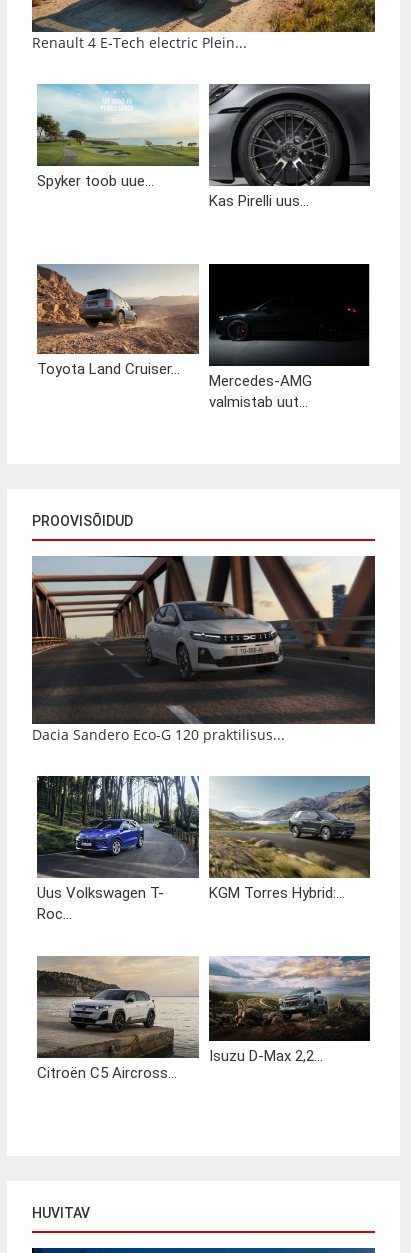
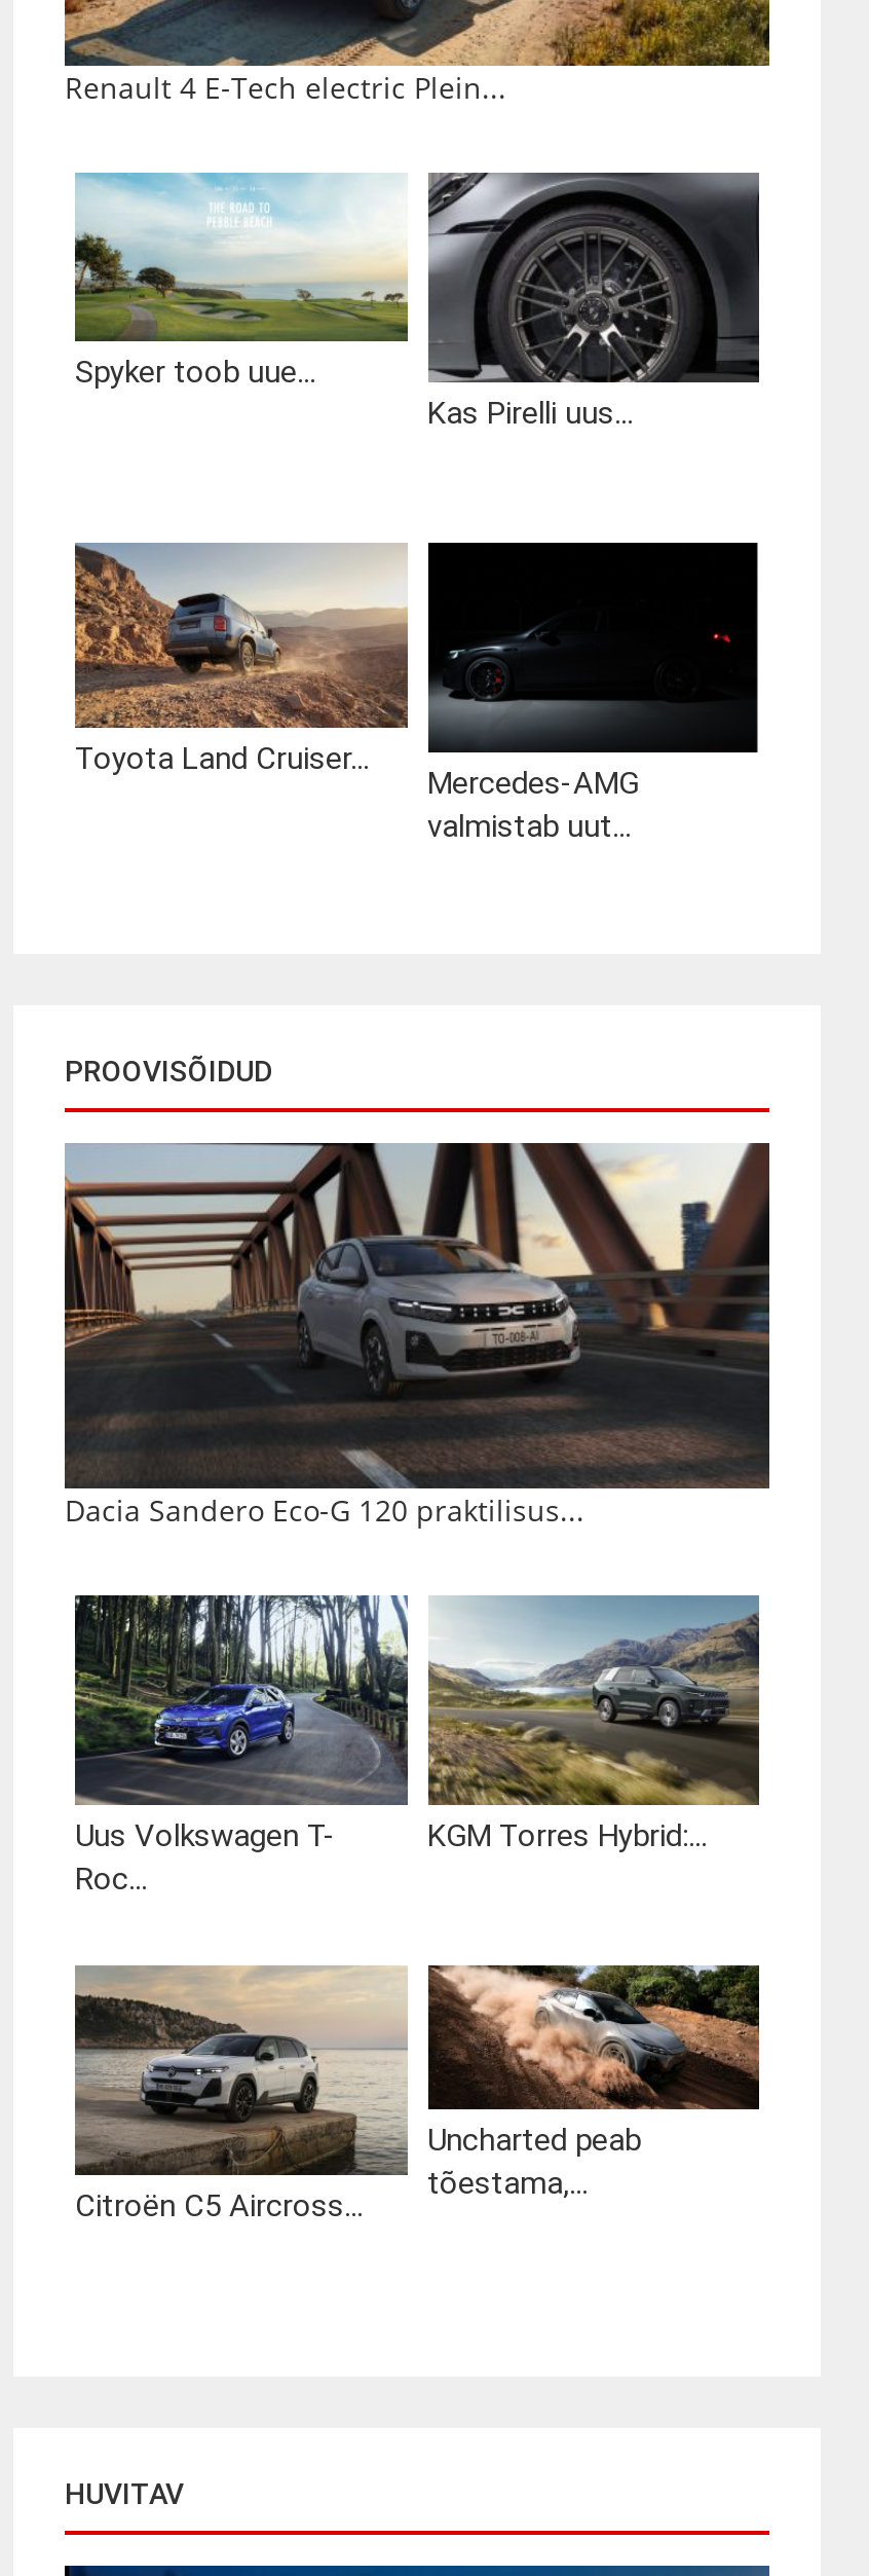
[208,955,371,1065] [image] | Isuzu D-Max 2,2... -> [426,1963,759,2202] [image] | Uncharted peab | tõestama,...

